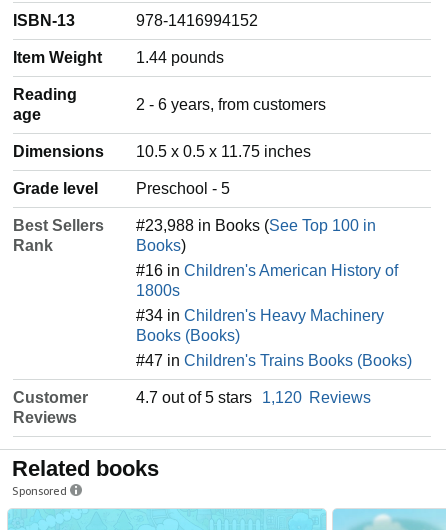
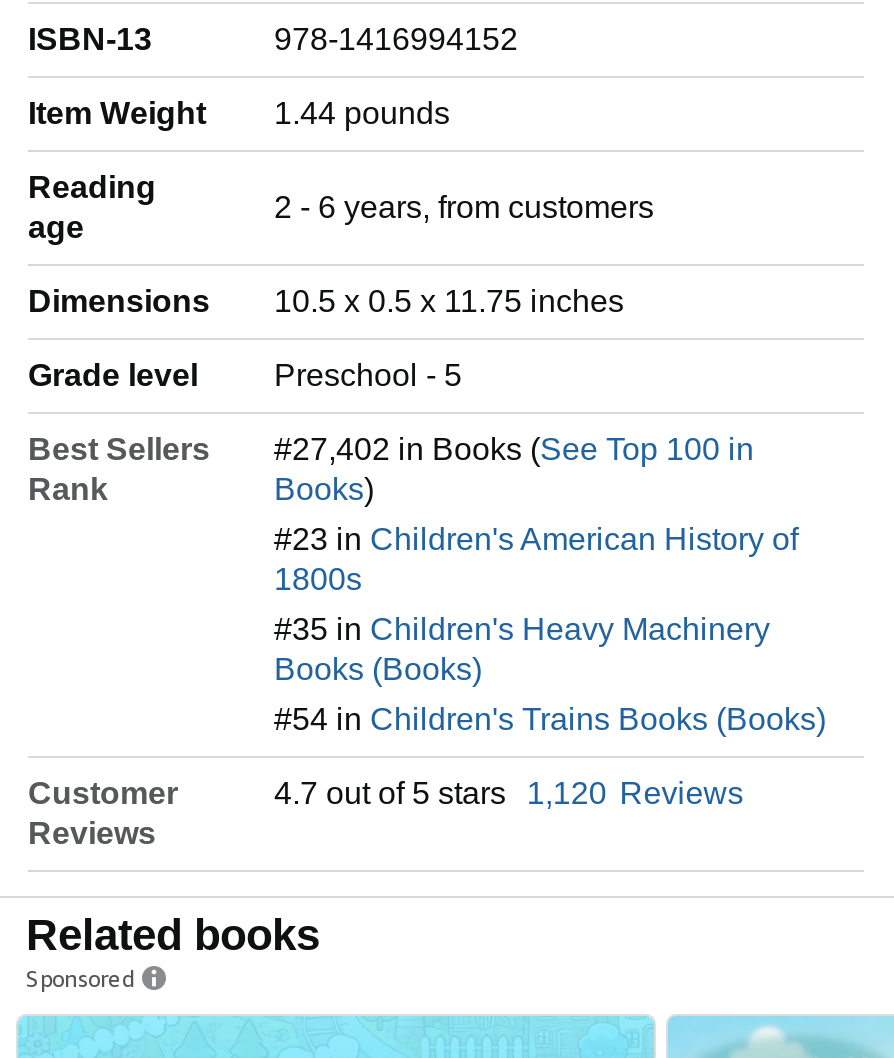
[136,217,376,234] #23,988 in Books (See Top 100 in -> [274,432,754,466] #27,402 in Books (See Top 100 in
[136,262,398,279] #16 in Children's American History of -> [274,522,798,556] #23 in Children's American History of
[136,307,384,324] #34 in Children's Heavy Machinery -> [274,612,770,646] #35 in Children's Heavy Machinery
[136,352,412,369] #47 in Children's Trains Books (Books) -> [274,702,826,736] #54 in Children's Trains Books (Books)

